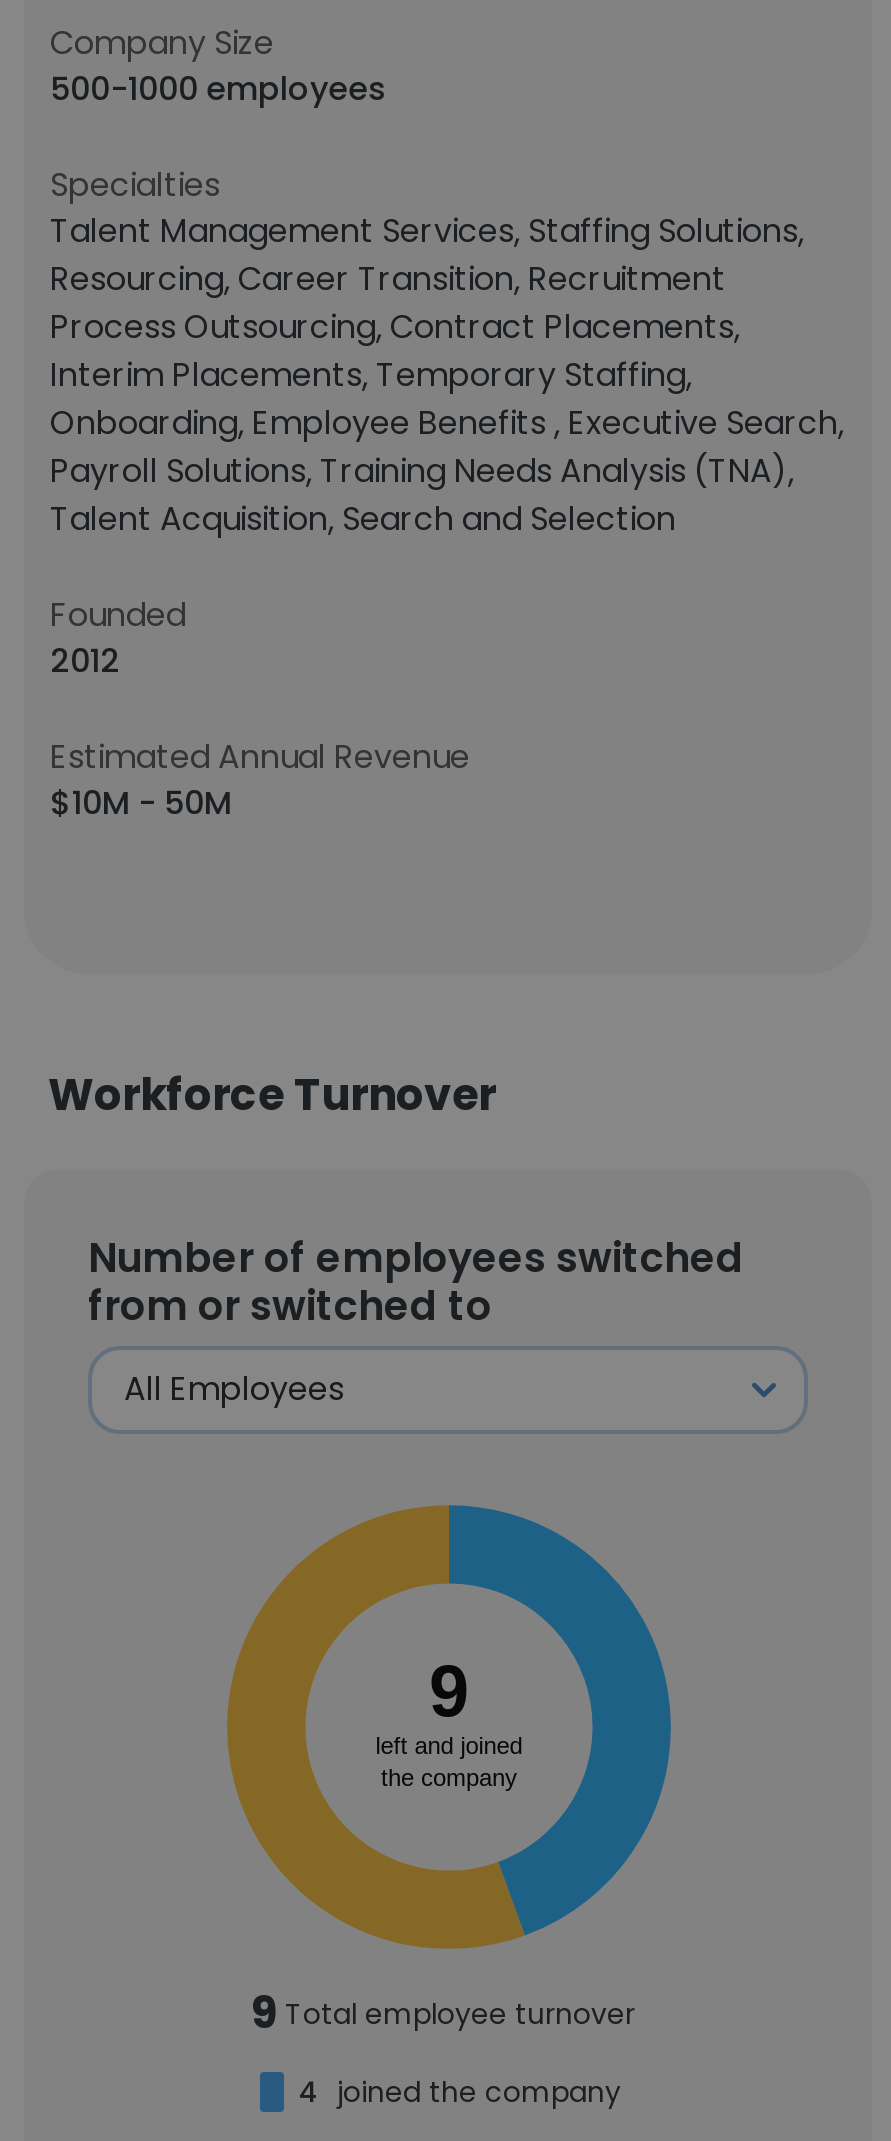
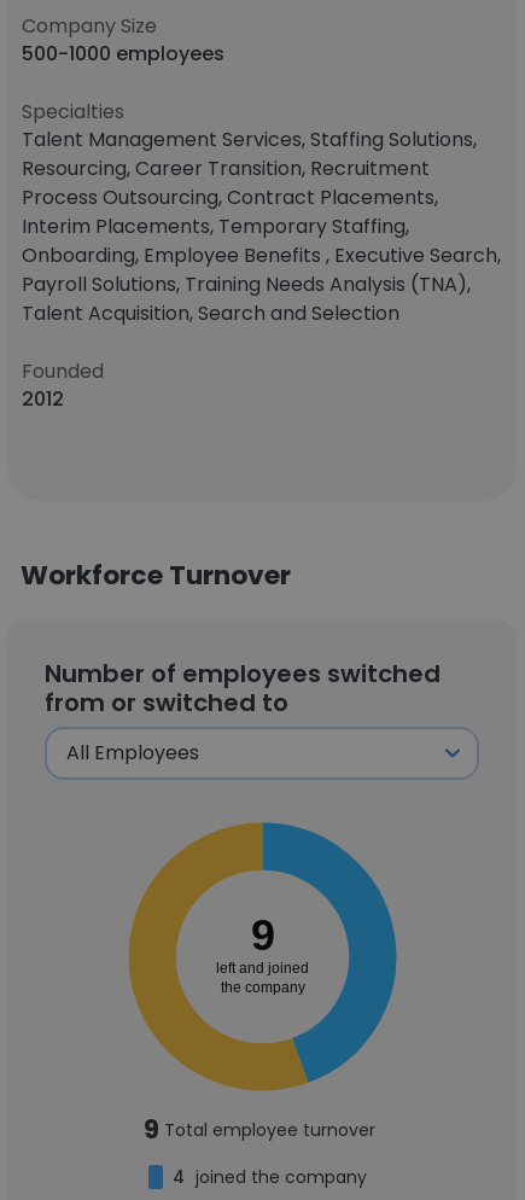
[50,734,470,826] Estimated Annual Revenue | $10M - 50M -> none

